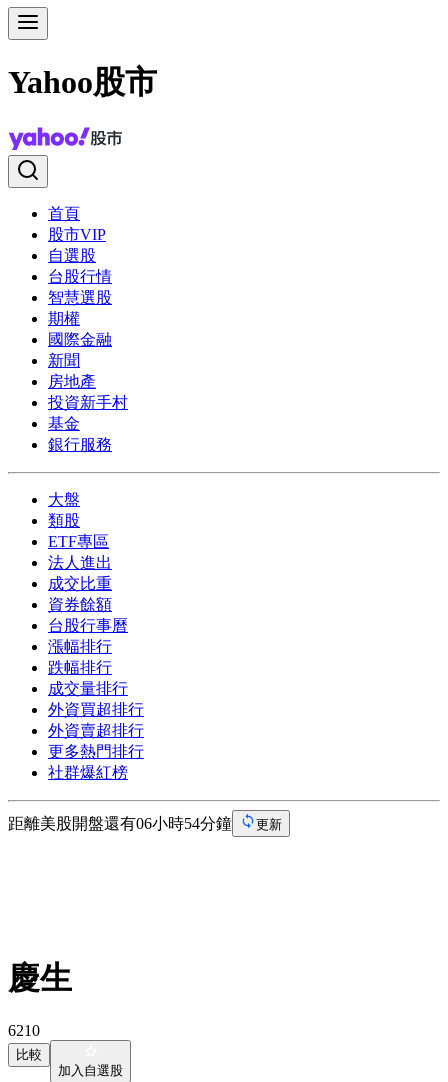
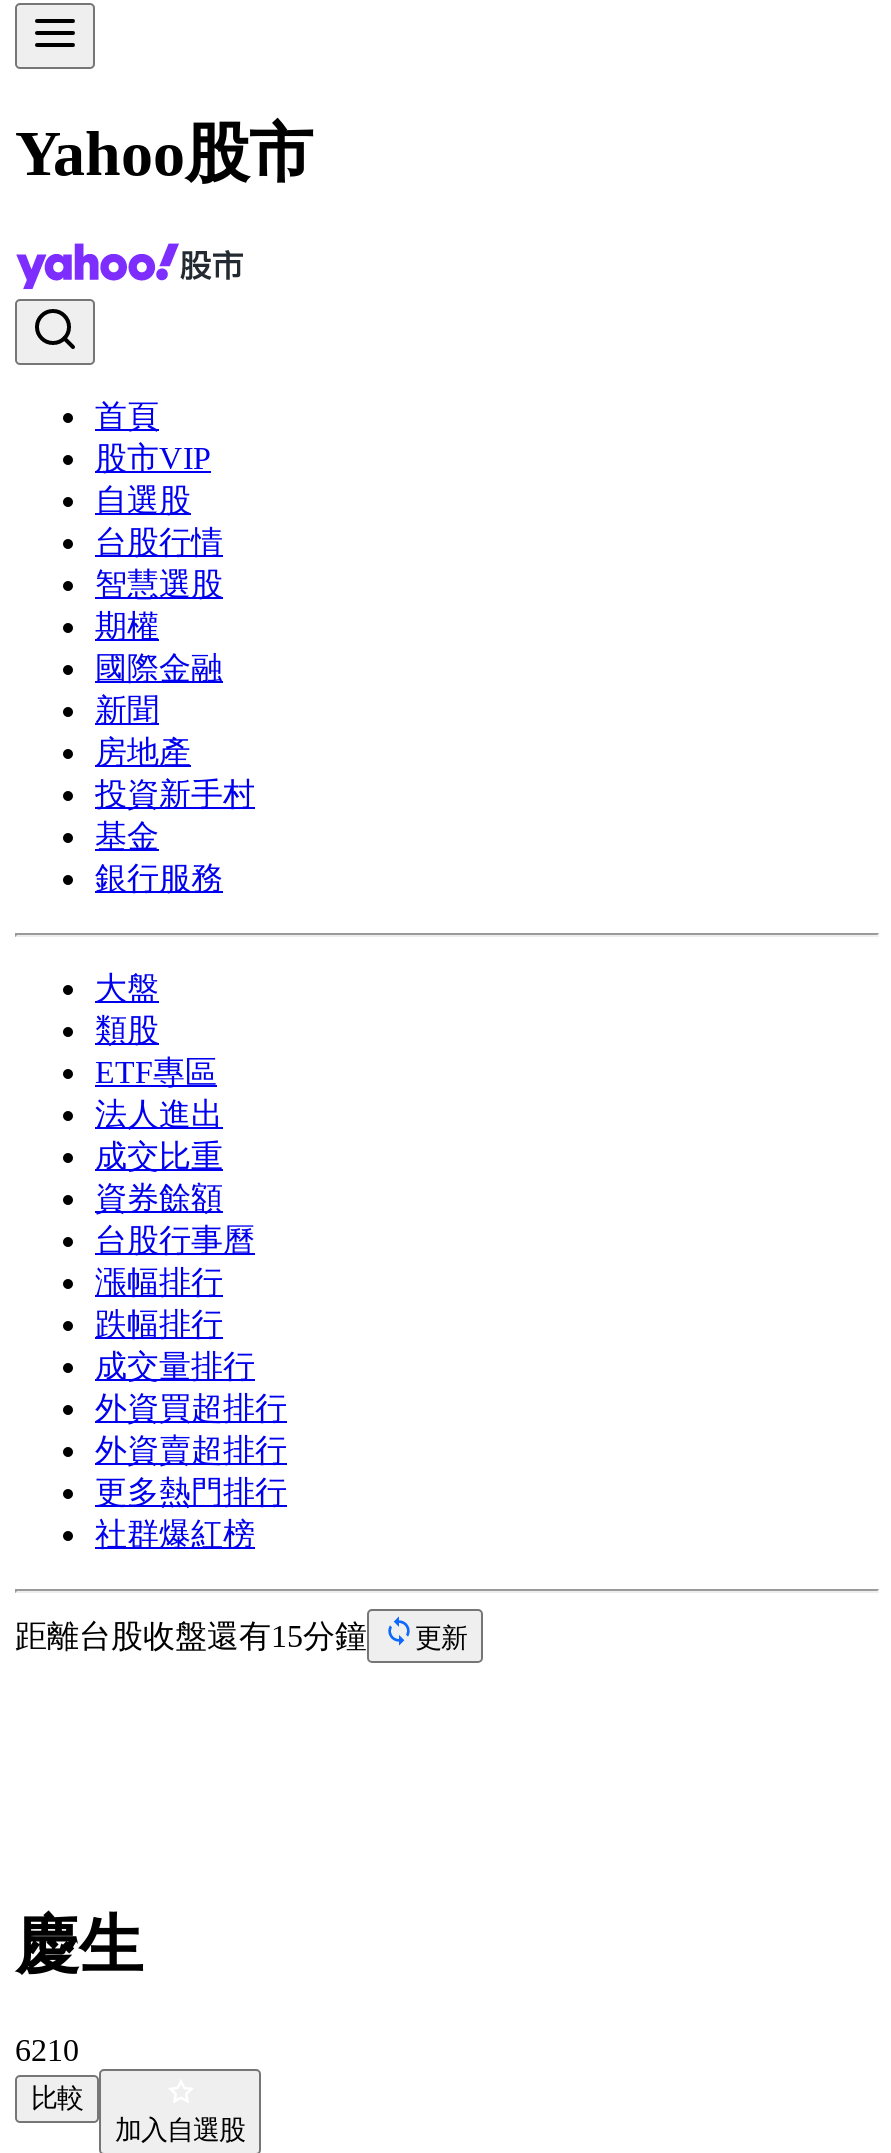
[8,815,232,832] 距離美股開盤還有06小時54分鐘 -> [15,1619,367,1653] 距離台股收盤還有15分鐘

